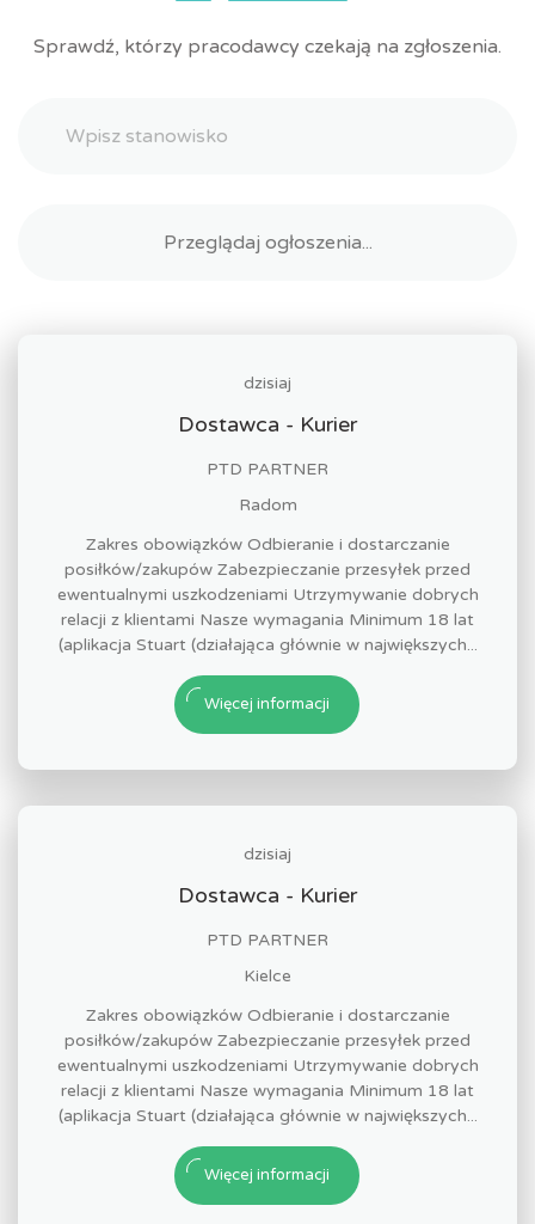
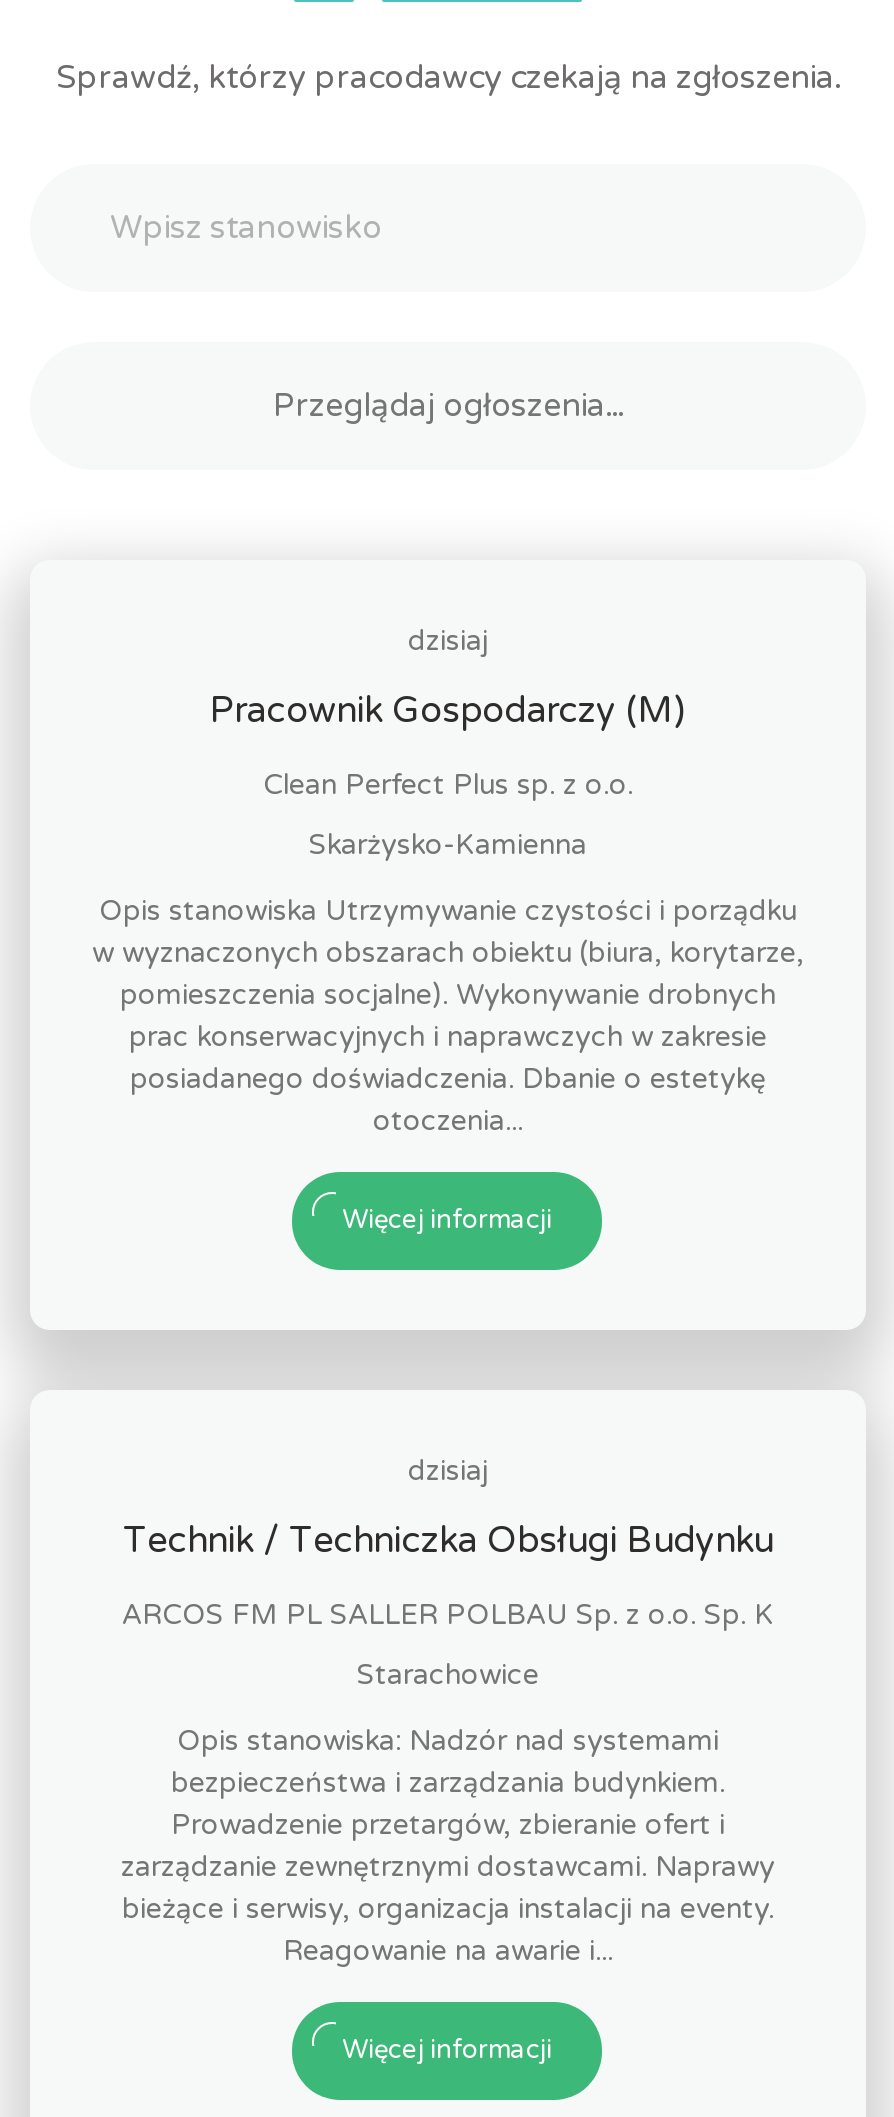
[178,411,357,437] Dostawca - Kurier -> [210,688,686,732] Pracownik Gospodarczy (M)
[207,459,328,479] PTD PARTNER -> [263,768,633,802] Clean Perfect Plus sp. z o.o.
[238,495,297,515] Radom -> [309,828,587,862] Skarżysko-Kamienna
[57,534,478,655] Zakres obowiązków Odbieranie i dostarczanie | posiłków/zakupów Zabezpieczanie przesyłek przed | ewentualnymi uszkodzeniami Utrzymywanie dobrych | relacji z klientami Nasze wymagania Minimum 18 lat | (aplikacja Stuart (działająca głównie w największych... -> [92,894,804,1138] Opis stanowiska Utrzymywanie czystości i porządku | w wyznaczonych obszarach obiektu (biura, korytarze, | pomieszczenia socjalne). Wykonywanie drobnych | prac konserwacyjnych i naprawczych w zakresie | posiadanego doświadczenia. Dbanie o estetykę | otoczenia...
[178,882,357,908] Dostawca - Kurier -> [123,1518,773,1562] Technik / Techniczka Obsługi Budynku
[207,930,328,950] PTD PARTNER -> [122,1598,774,1632] ARCOS FM PL SALLER POLBAU Sp. z o.o. Sp. K
[244,966,291,986] Kielce -> [357,1658,539,1692] Starachowice
[57,1005,478,1126] Zakres obowiązków Odbieranie i dostarczanie | posiłków/zakupów Zabezpieczanie przesyłek przed | ewentualnymi uszkodzeniami Utrzymywanie dobrych | relacji z klientami Nasze wymagania Minimum 18 lat | (aplikacja Stuart (działająca głównie w największych... -> [121,1724,775,1968] Opis stanowiska: Nadzór nad systemami | bezpieczeństwa i zarządzania budynkiem. | Prowadzenie przetargów, zbieranie ofert i | zarządzanie zewnętrznymi dostawcami. Naprawy | bieżące i serwisy, organizacja instalacji na eventy. | Reagowanie na awarie i...

